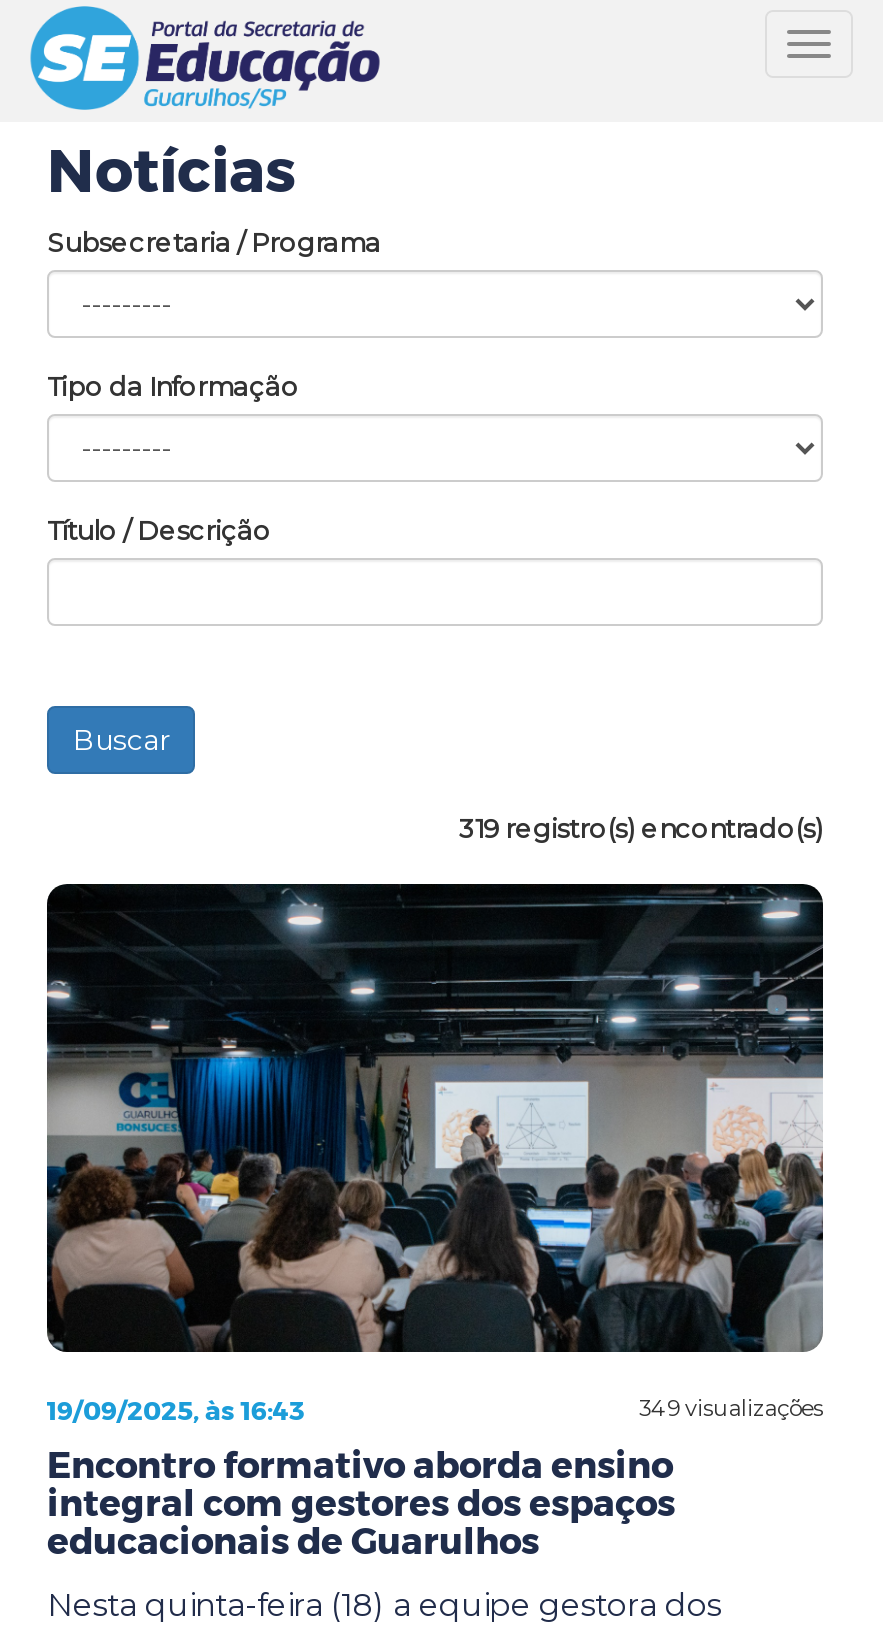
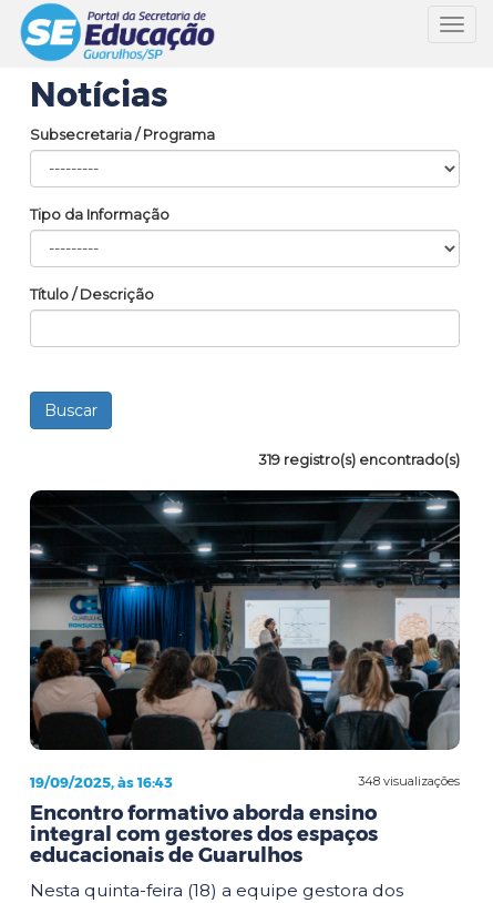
[639,1394,823,1422] 349 visualizações -> [358,773,460,789] 348 visualizações

